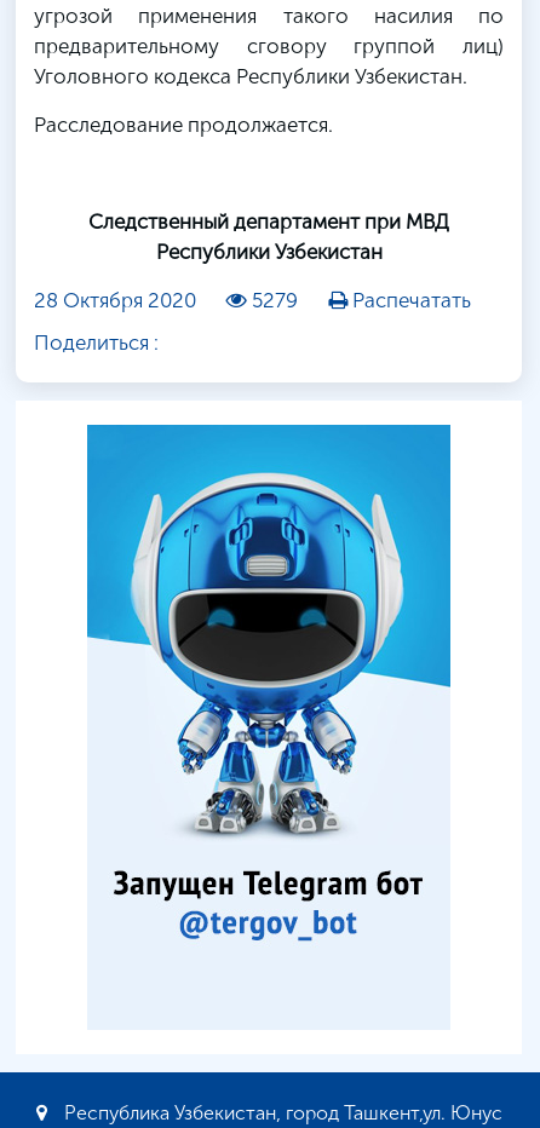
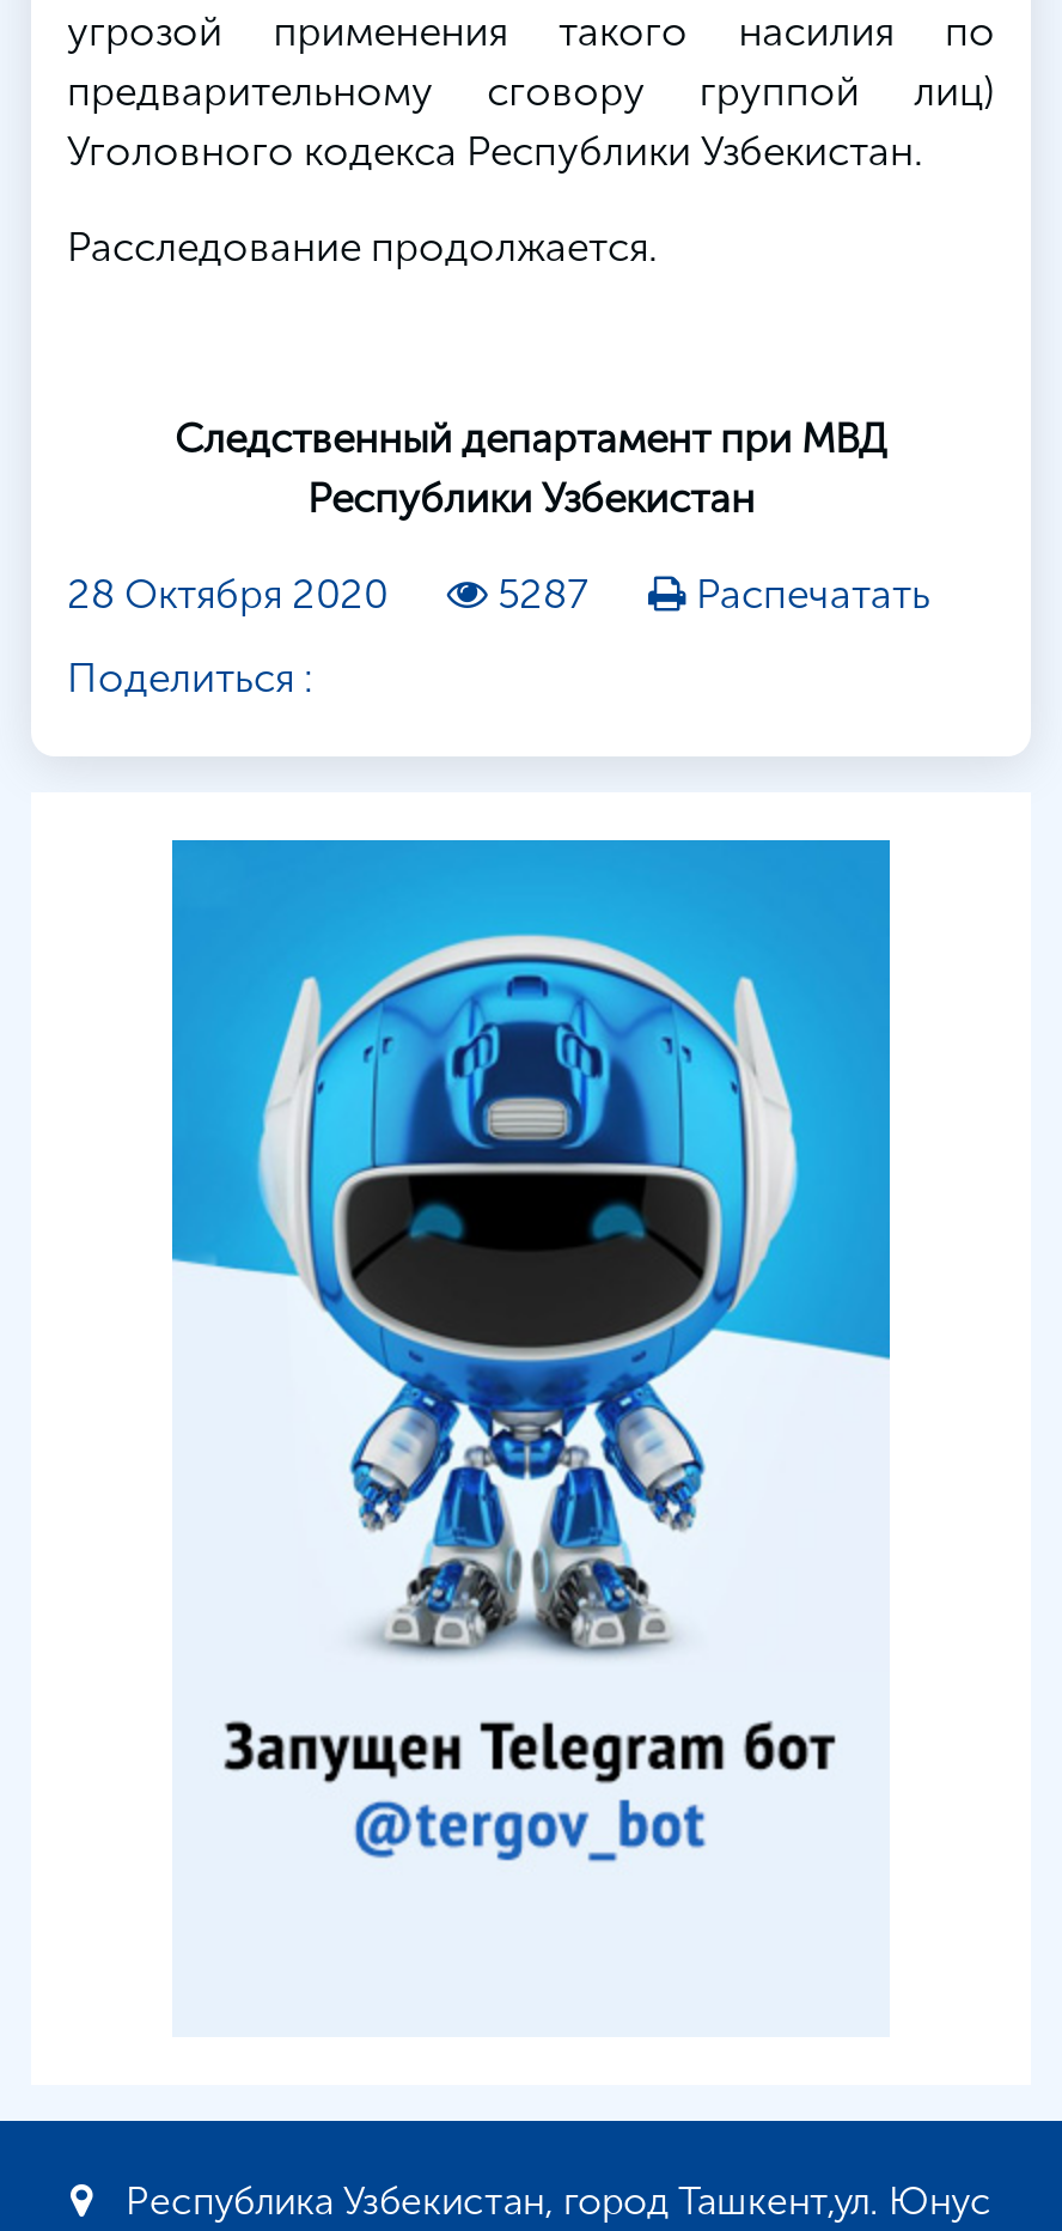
[247,289,298,313] 5279 -> [488,571,588,619] 5287

